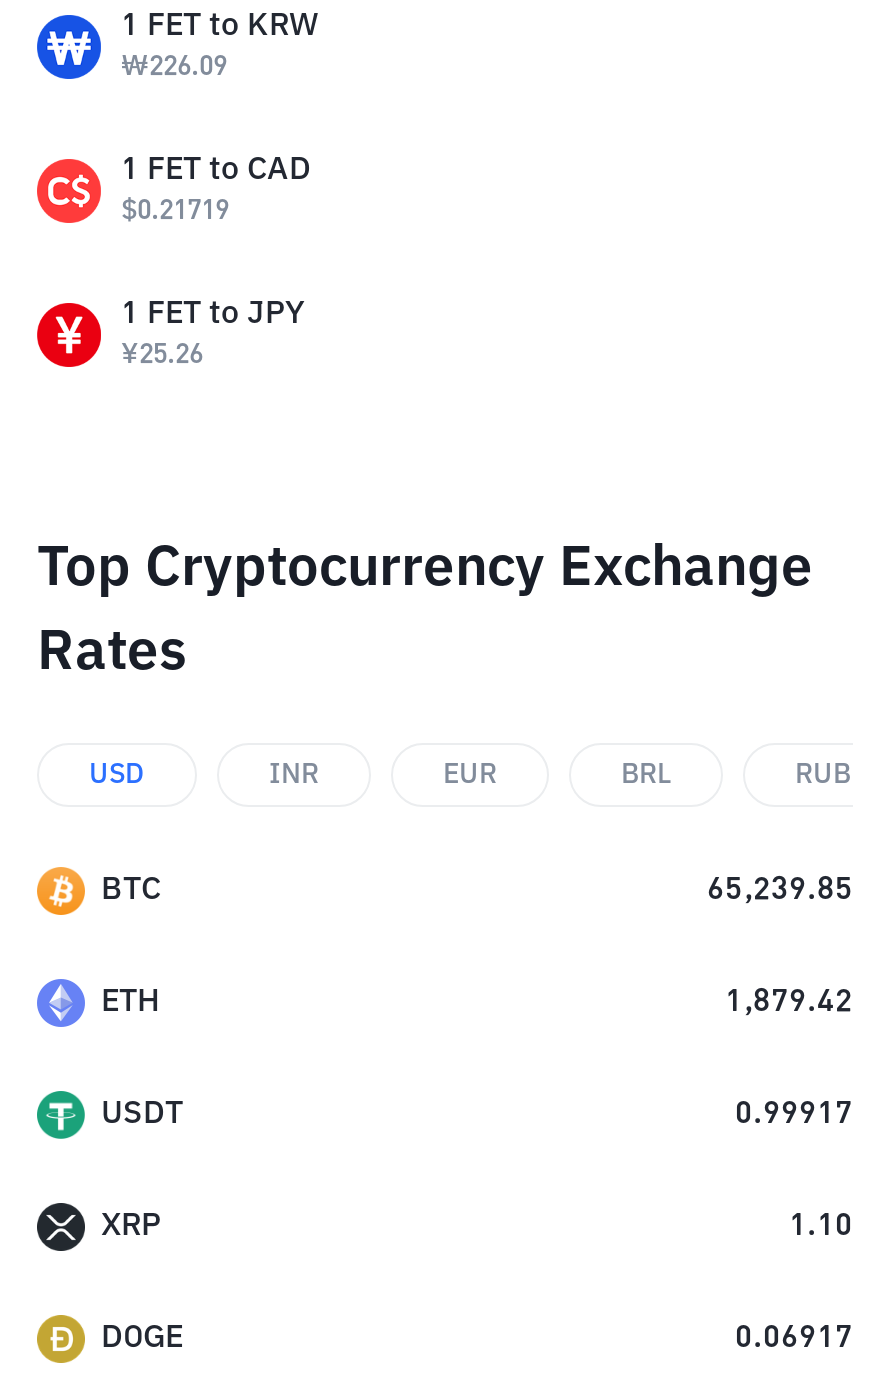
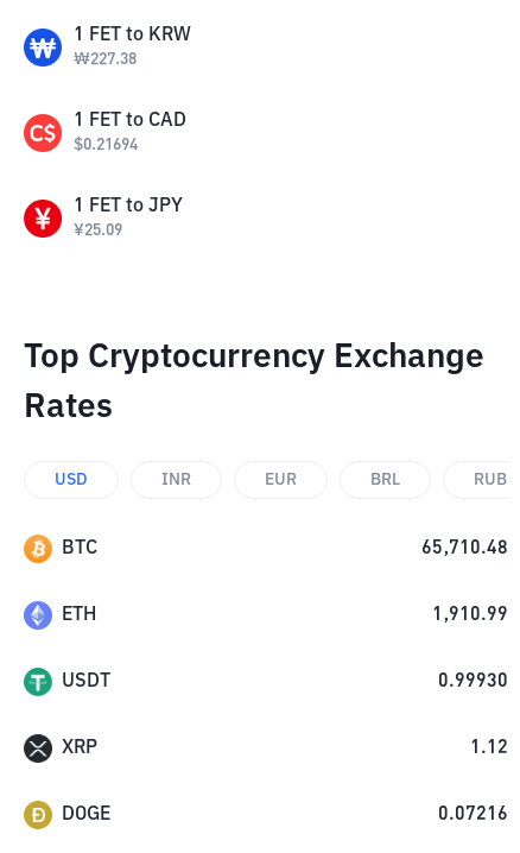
[121,53,227,81] ₩226.09 -> [74,51,137,68] ₩227.38
[121,197,229,225] $0.21719 -> [74,137,138,153] $0.21694
[121,341,203,369] ¥25.26 -> [74,222,122,239] ¥25.09
[707,875,853,907] 65,239.85 -> [421,539,508,558] 65,710.48
[725,987,853,1019] 1,879.42 -> [432,606,508,625] 1,910.99
[735,1099,853,1131] 0.99917 -> [438,672,508,691] 0.99930
[789,1211,853,1243] 1.10 -> [470,739,508,758] 1.12
[735,1323,853,1355] 0.06917 -> [438,805,508,824] 0.07216

